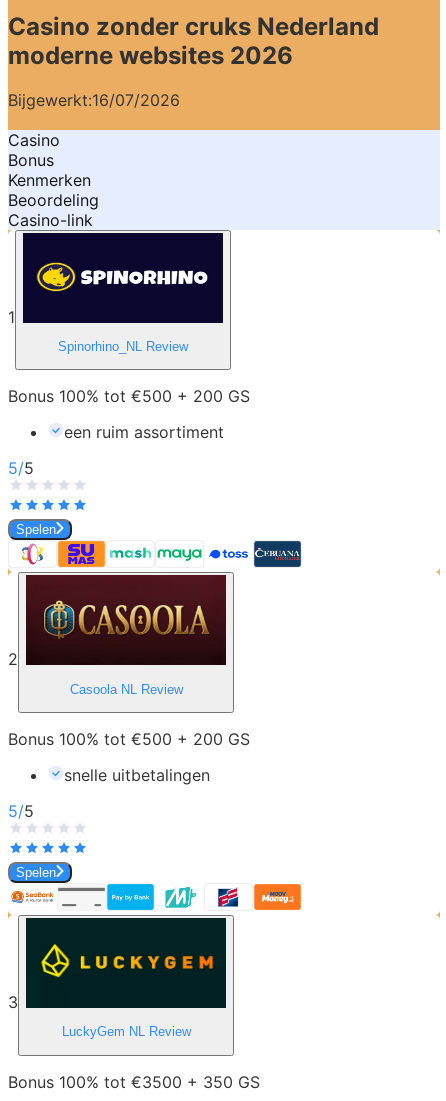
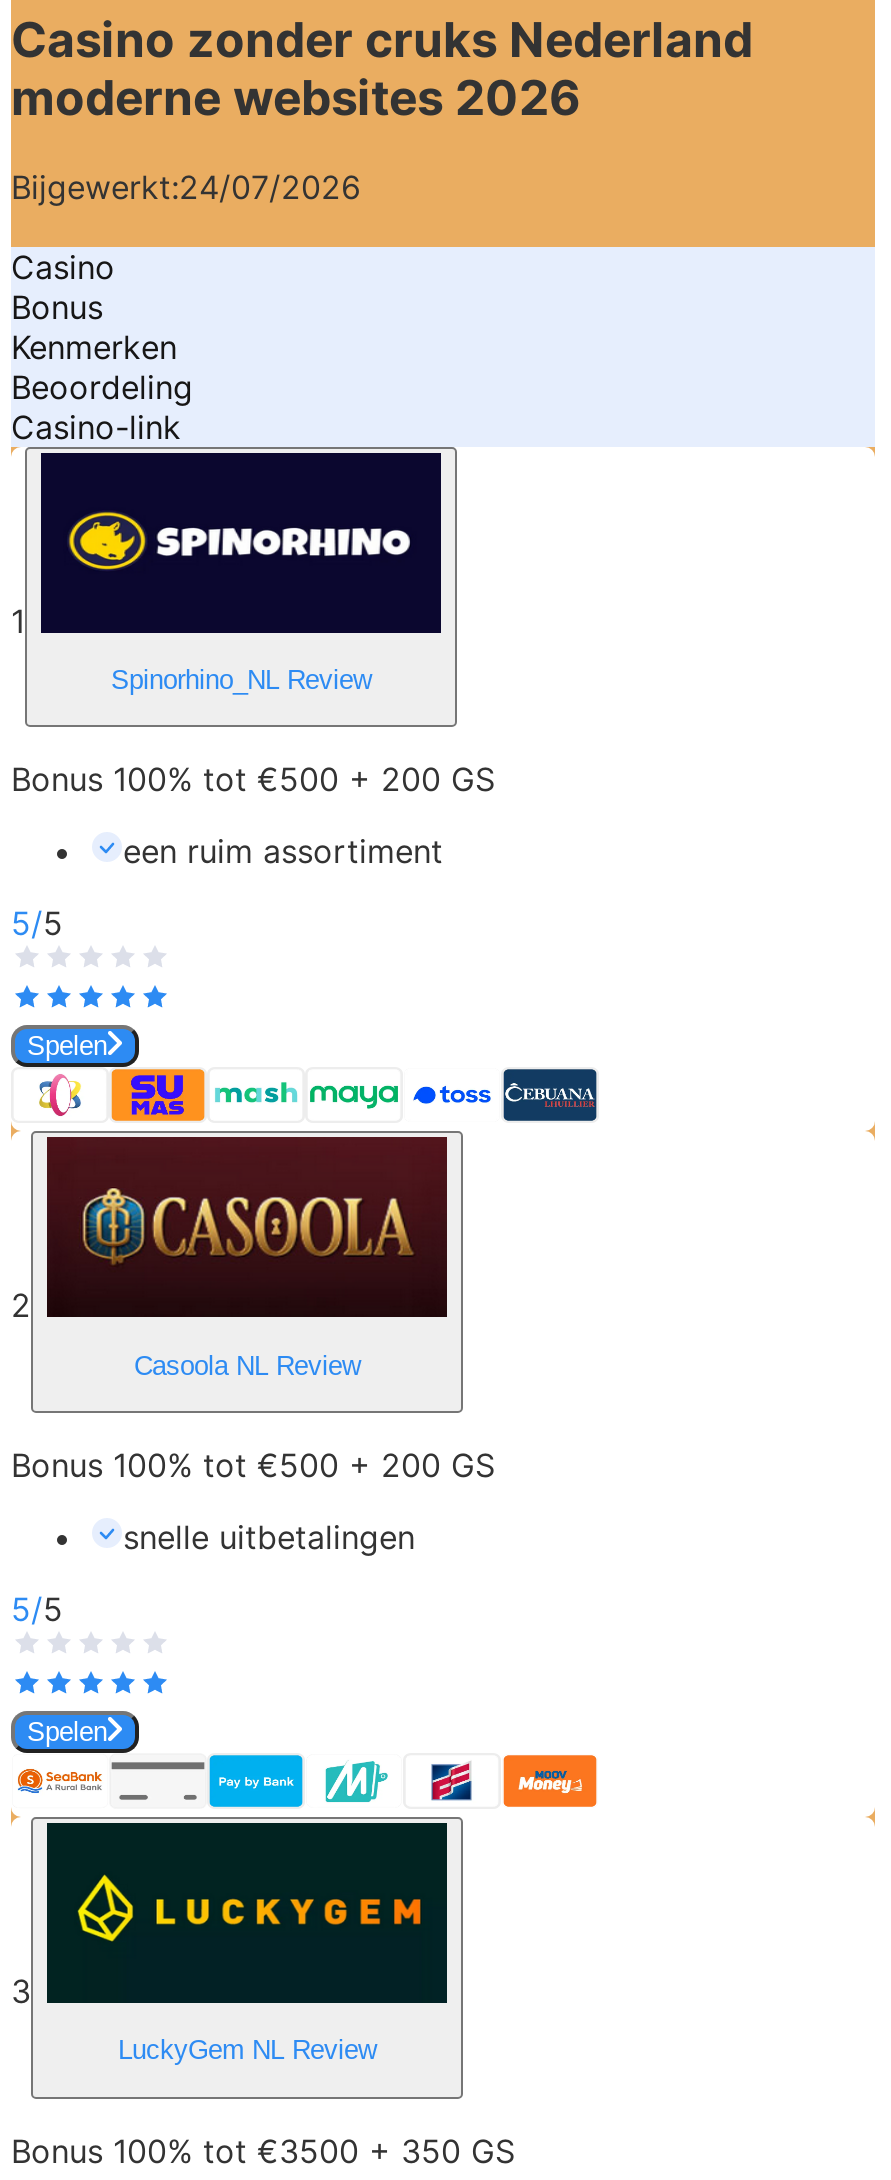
[8,90,180,110] Bijgewerkt:16/07/2026 -> [11,167,361,207] Bijgewerkt:24/07/2026

